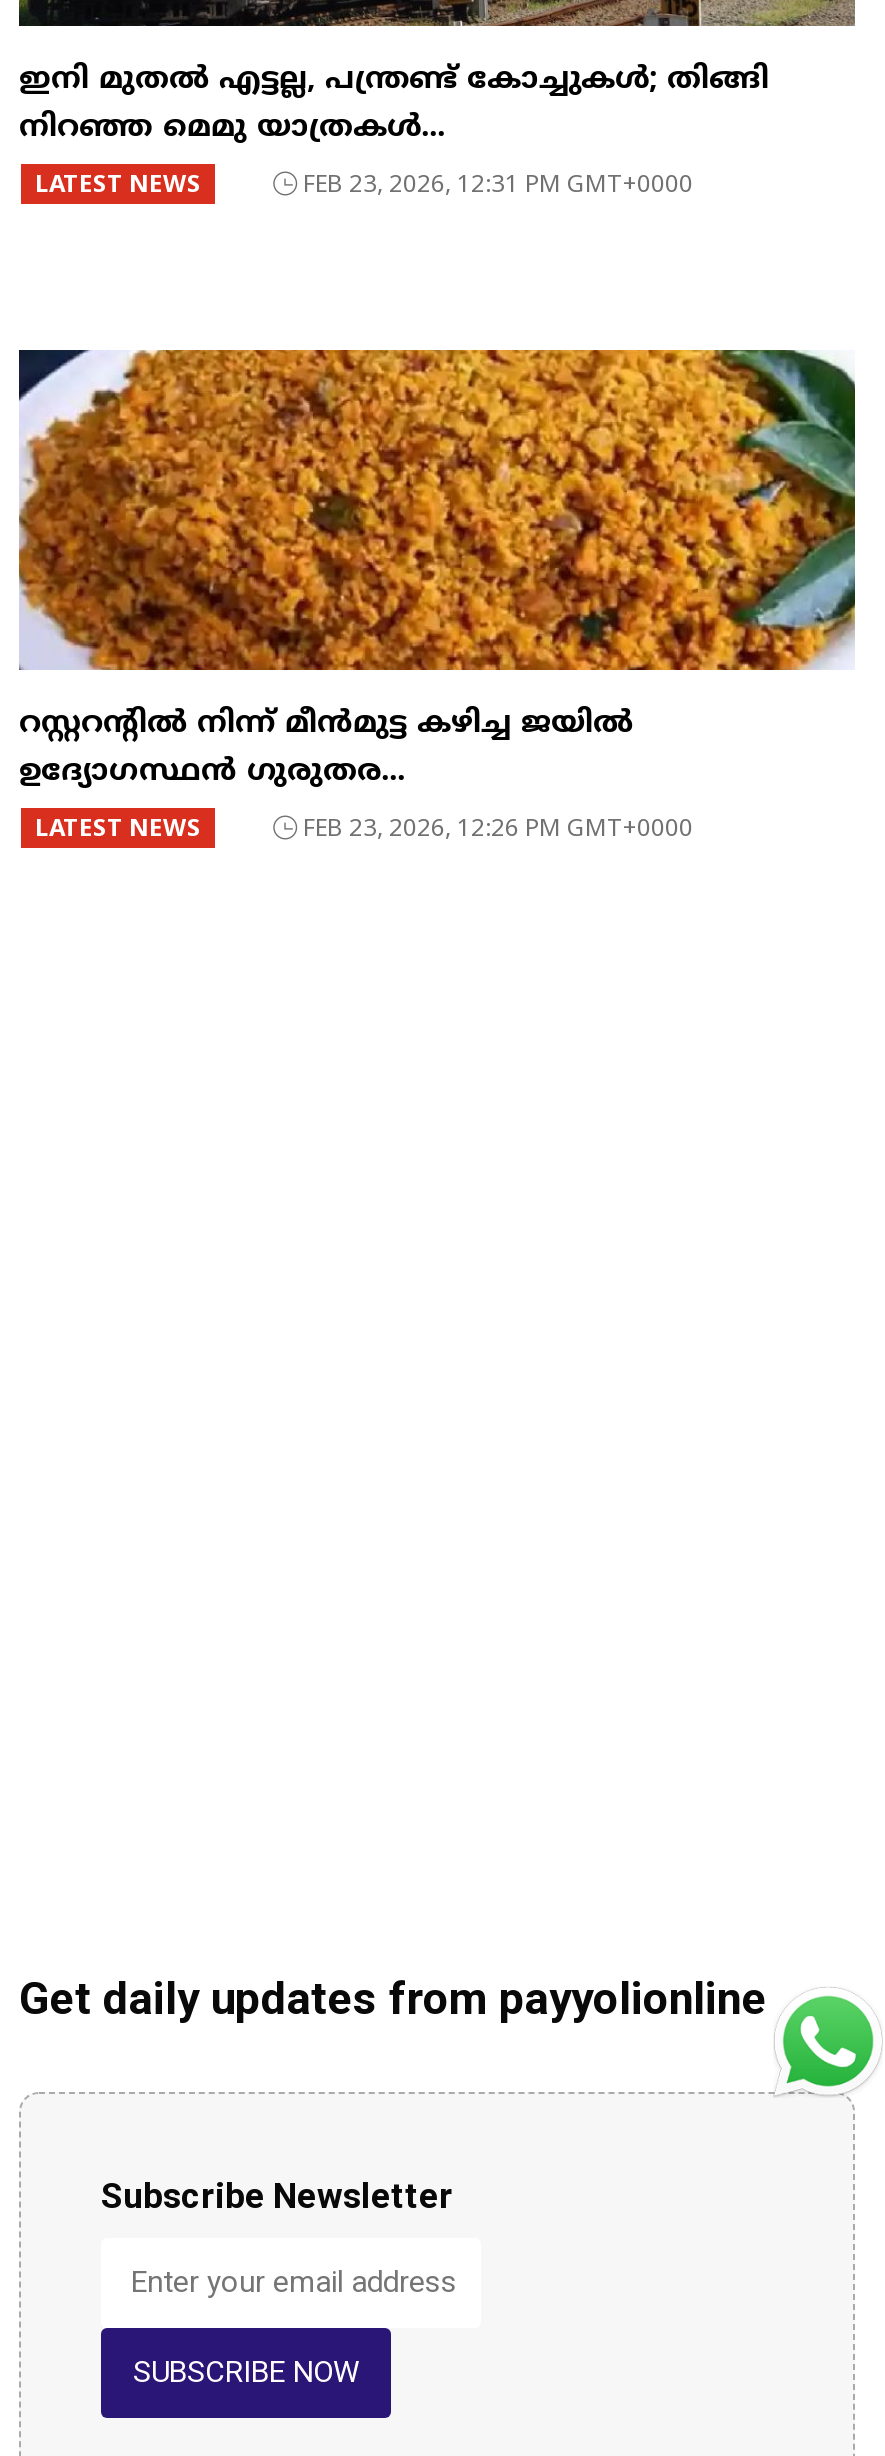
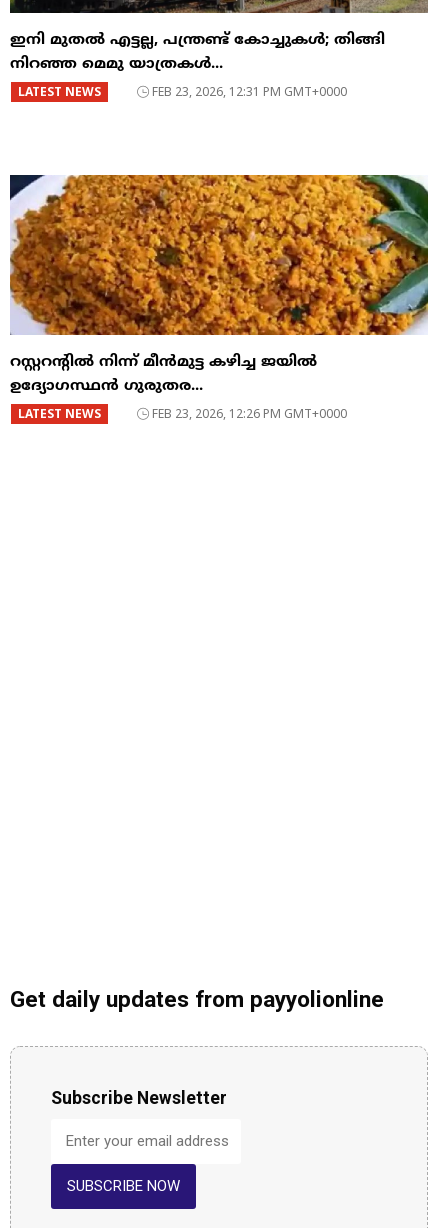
[781,1994,875,2088] [image] -> none

